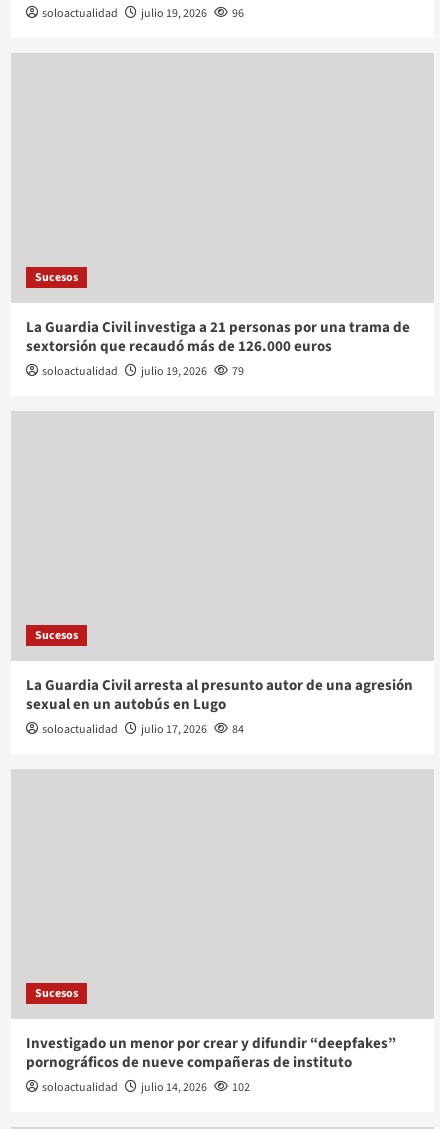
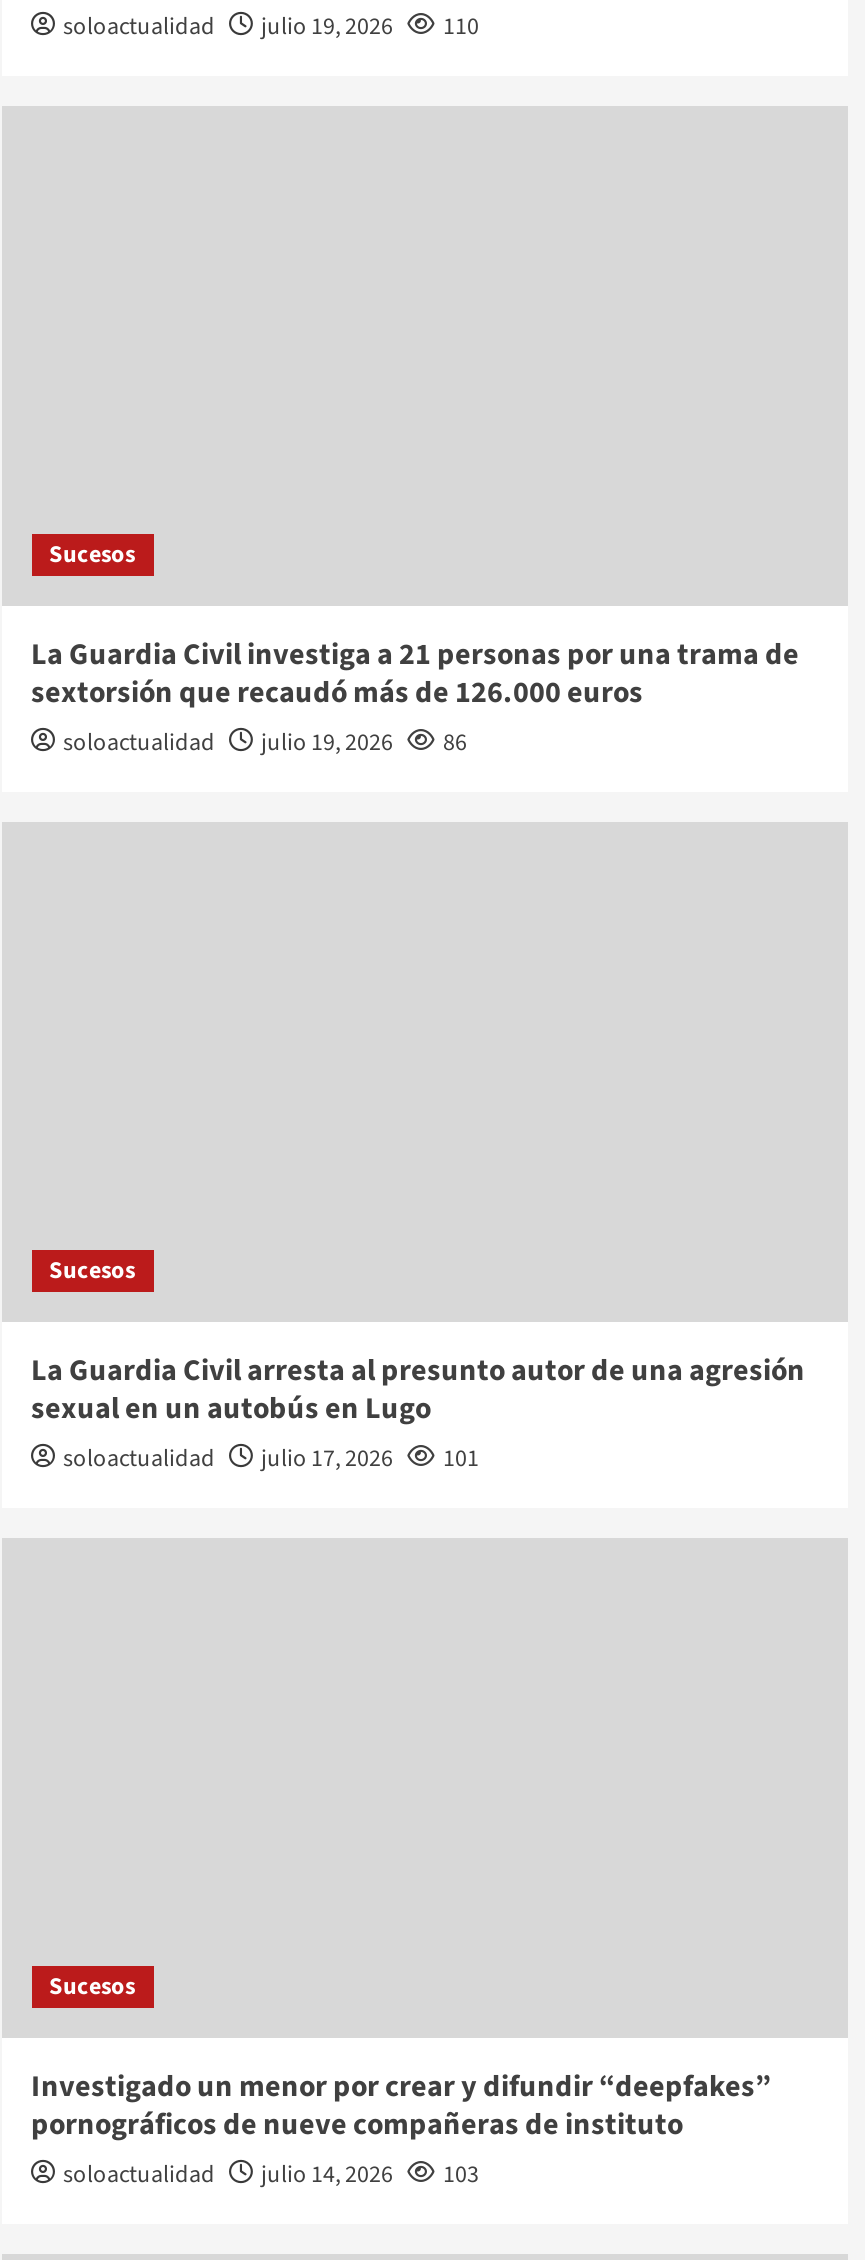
[41,5,243,22] soloactualidad julio 19, 2026 96 -> [63,9,479,43] soloactualidad julio 19, 2026 110
[41,363,243,380] soloactualidad julio 19, 2026 79 -> [63,725,467,759] soloactualidad julio 19, 2026 86
[41,721,243,738] soloactualidad julio 17, 2026 84 -> [63,1441,479,1475] soloactualidad julio 17, 2026 101
[41,1079,249,1096] soloactualidad julio 14, 2026 102 -> [63,2157,479,2191] soloactualidad julio 14, 2026 103

